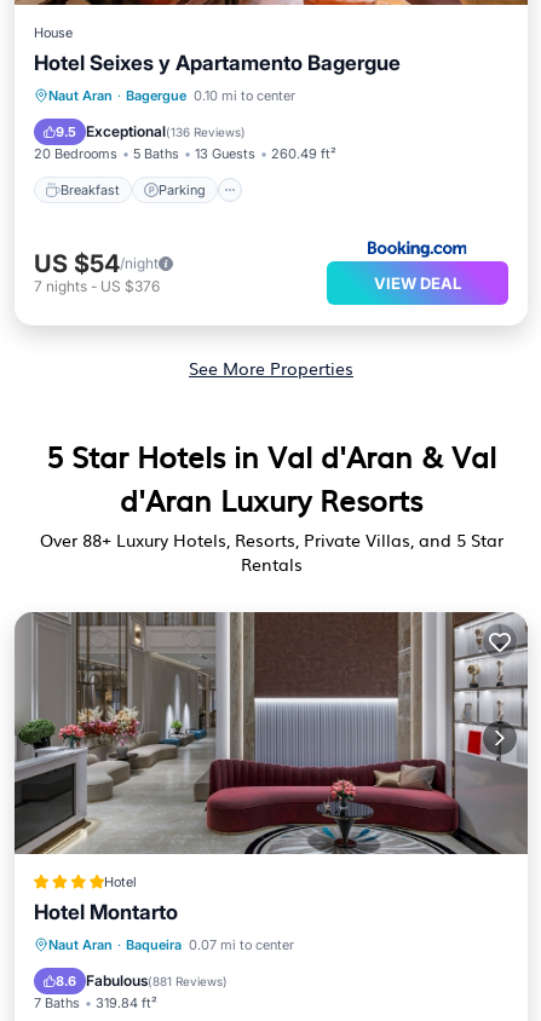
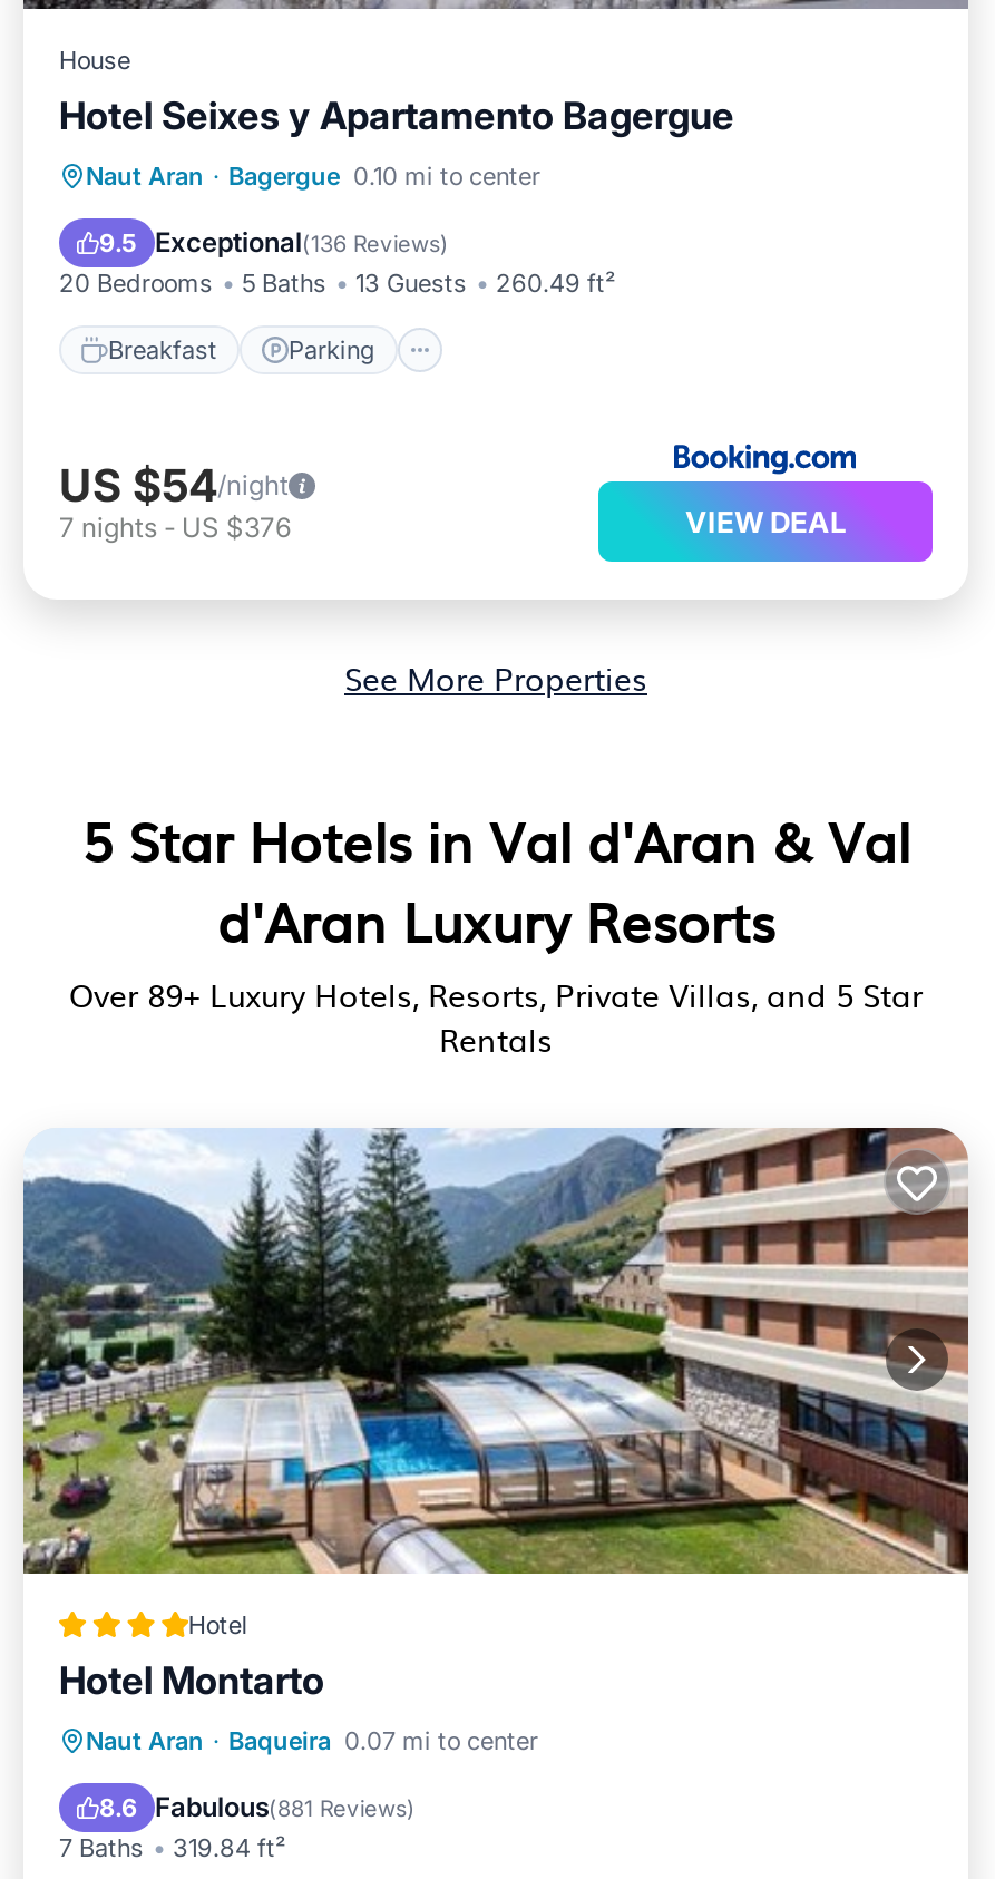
[39,527,503,552] Over 88+ Luxury Hotels, Resorts, Private Villas, and 5 Star -> [69,972,923,1016] Over 89+ Luxury Hotels, Resorts, Private Villas, and 5 Star
[13,611,529,855] [image] -> [21,1128,970,1576] [image]

